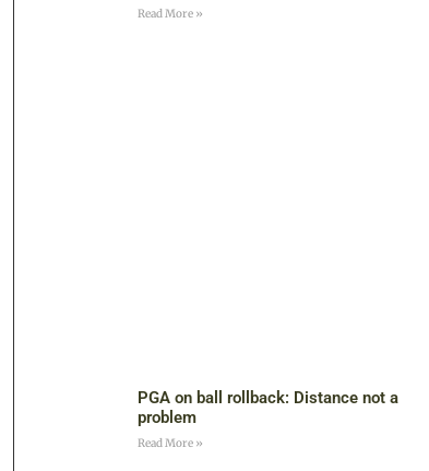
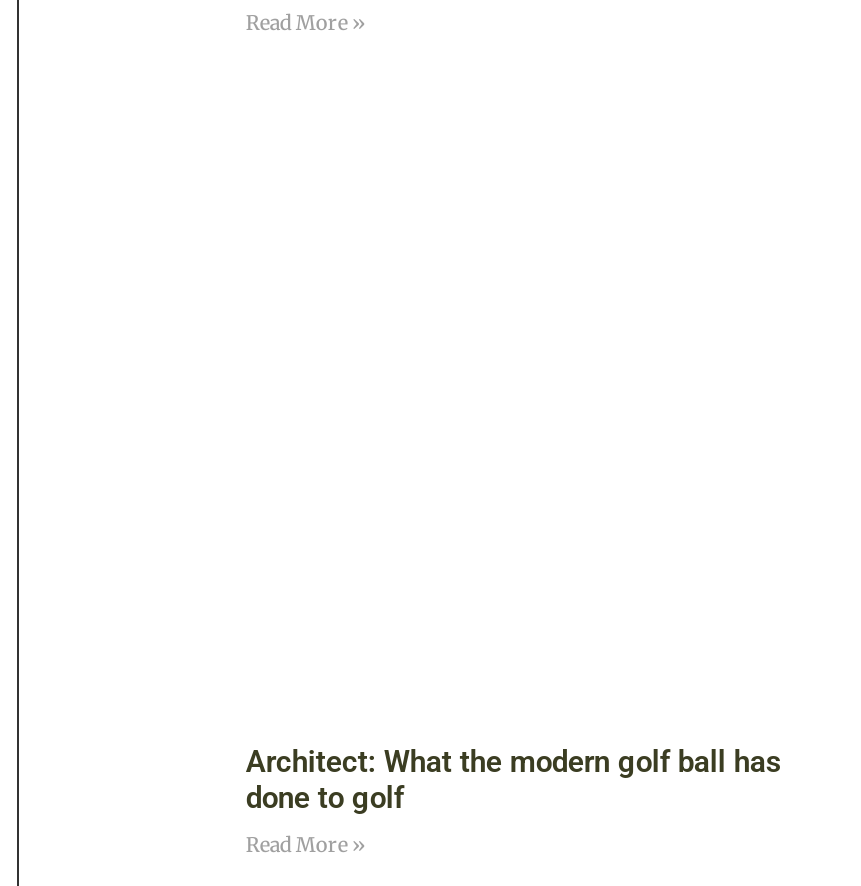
[138,388,399,428] PGA on ball rollback: Distance not a | problem -> [246,745,782,817] Architect: What the modern golf ball has | done to golf

